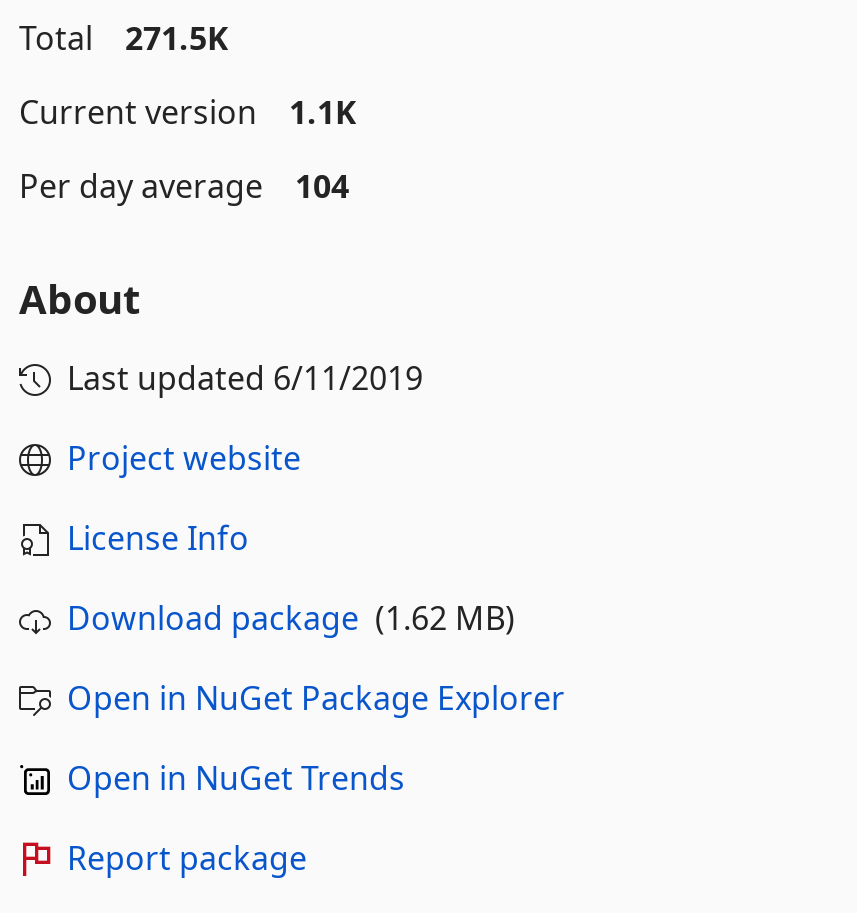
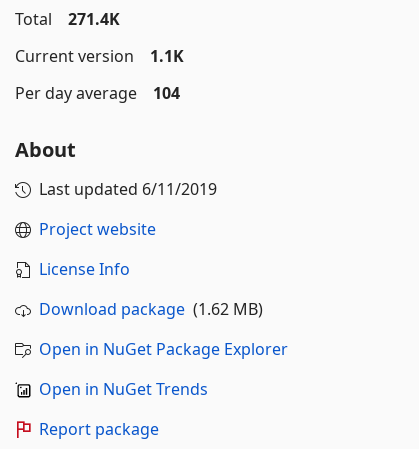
[19,15,229,59] Total 271.5K -> [15,8,120,30] Total 271.4K

